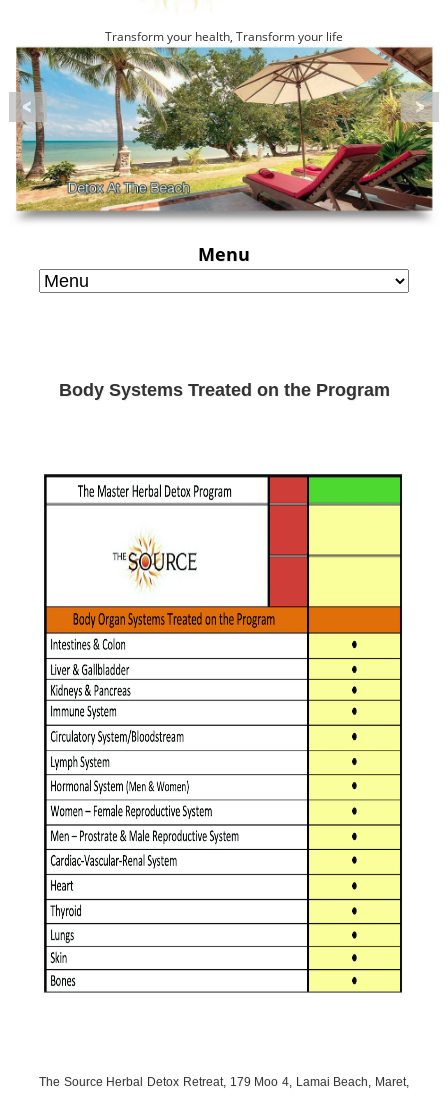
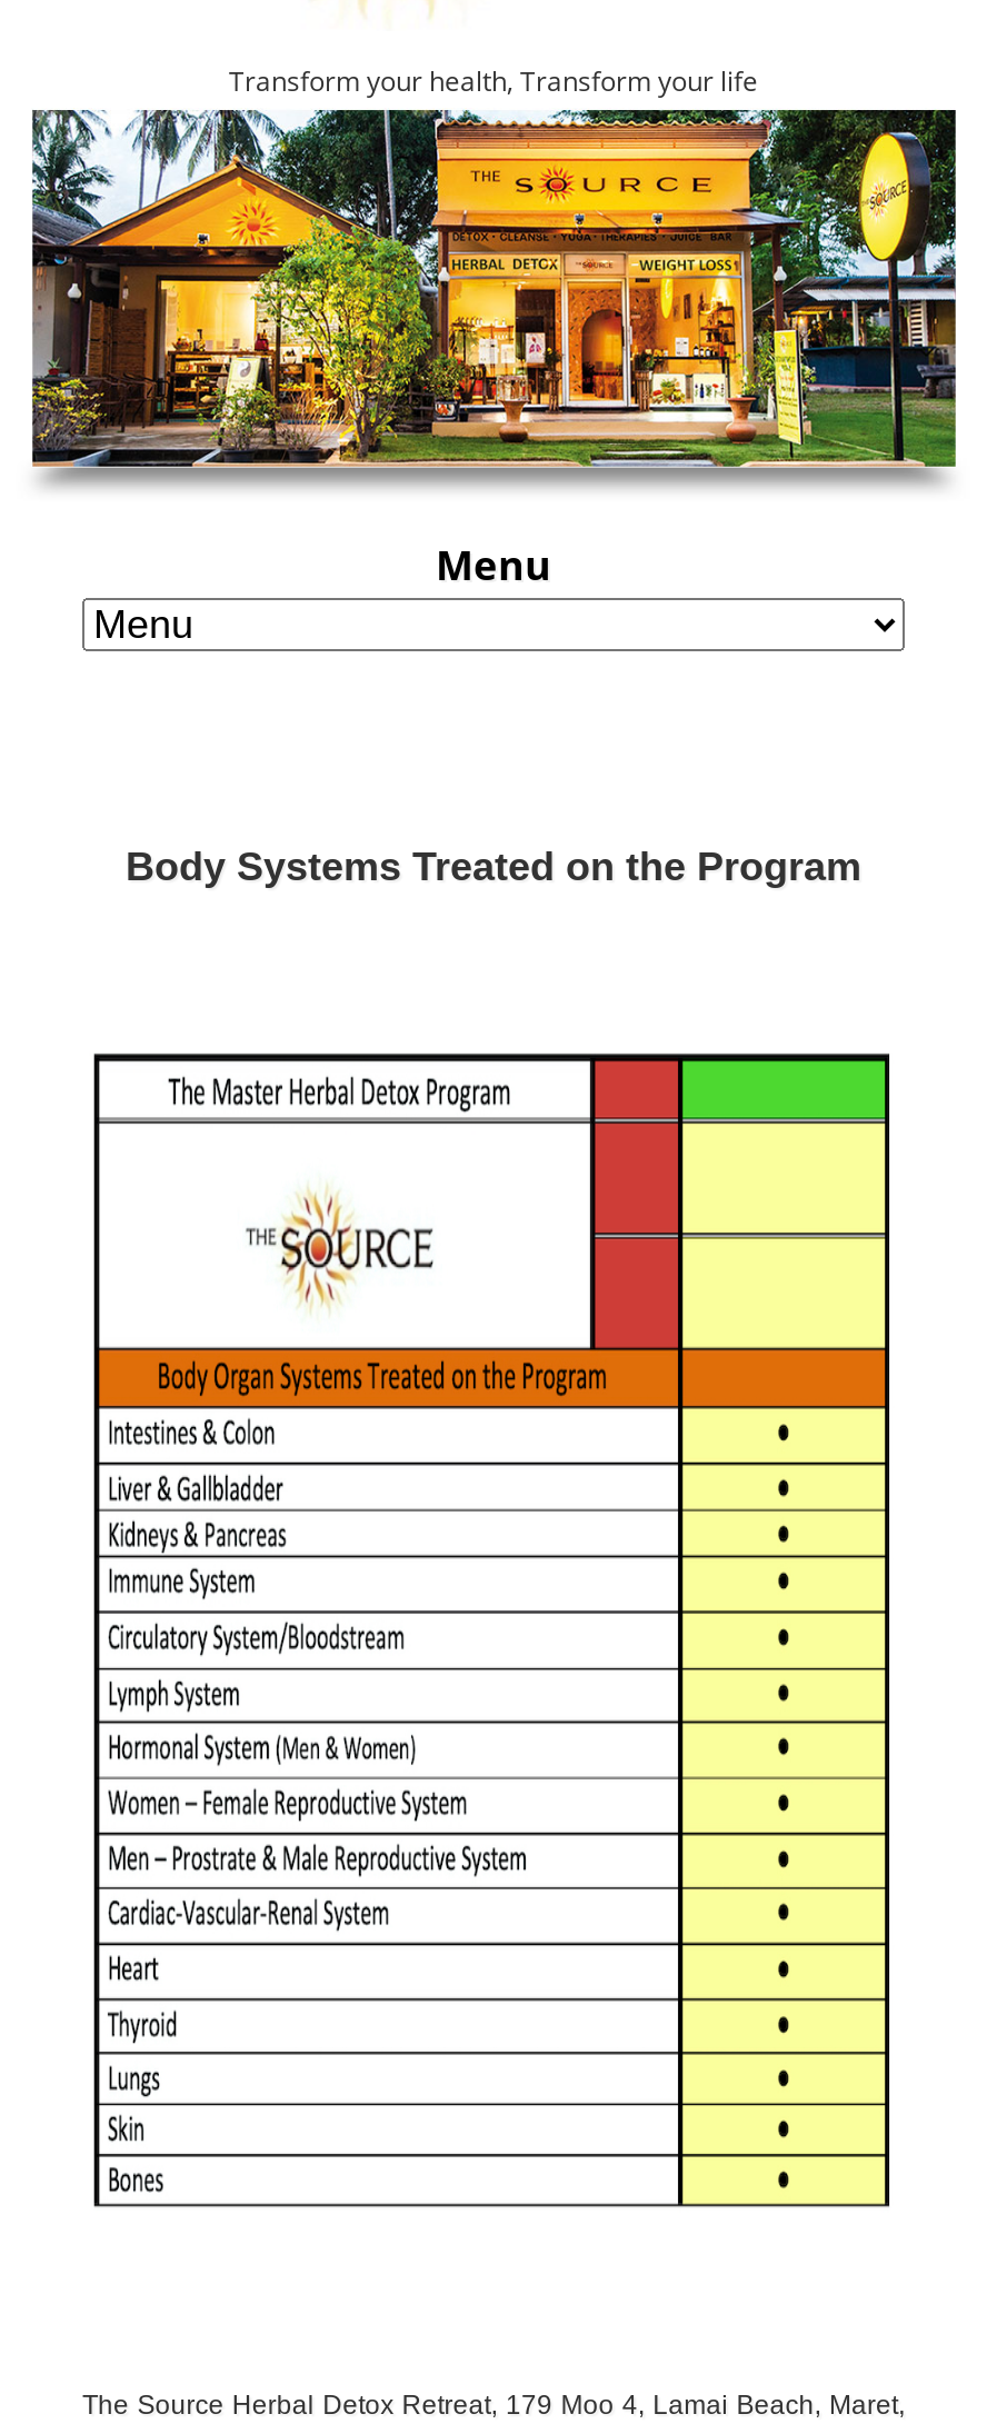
[9,46,439,212] [image] -> [18,104,969,469] [image]

